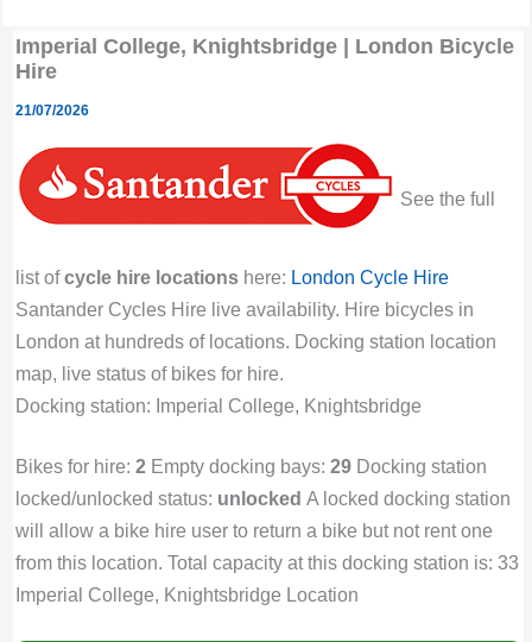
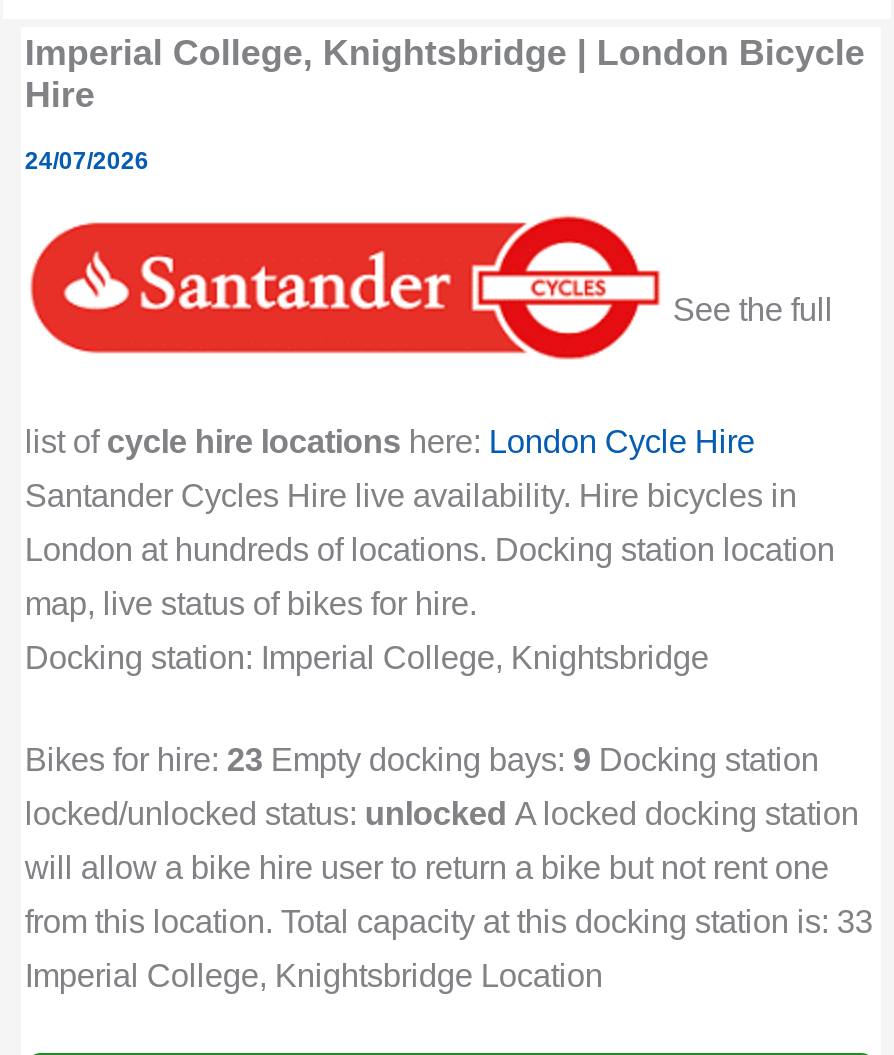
[15,102,89,119] 21/07/2026 -> [25,147,149,175] 24/07/2026
[15,456,487,477] Bikes for hire: 2 Empty docking bays: 29 Docking station -> [25,742,819,778] Bikes for hire: 23 Empty docking bays: 9 Docking station

